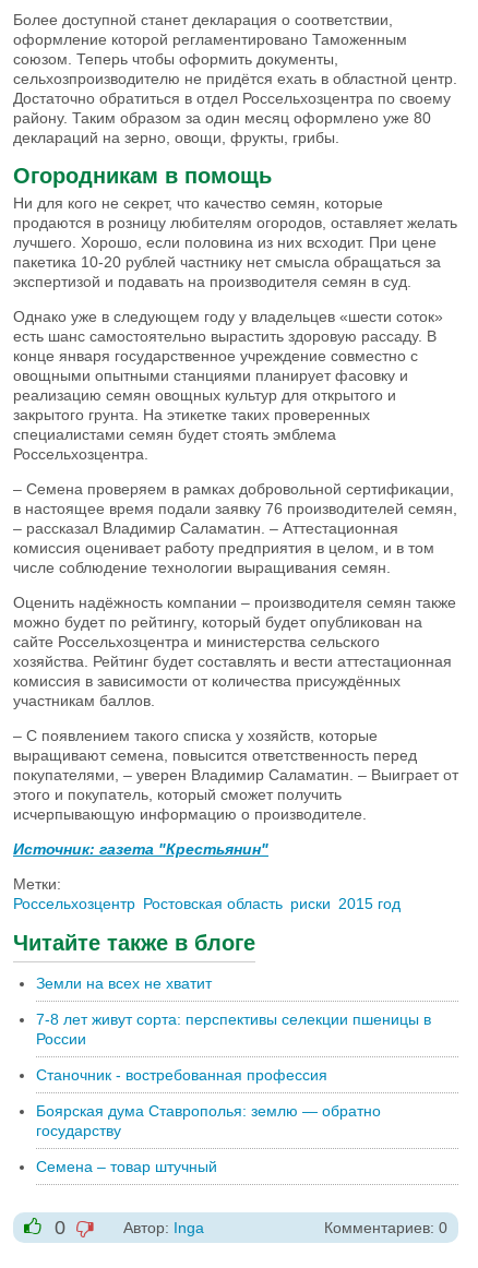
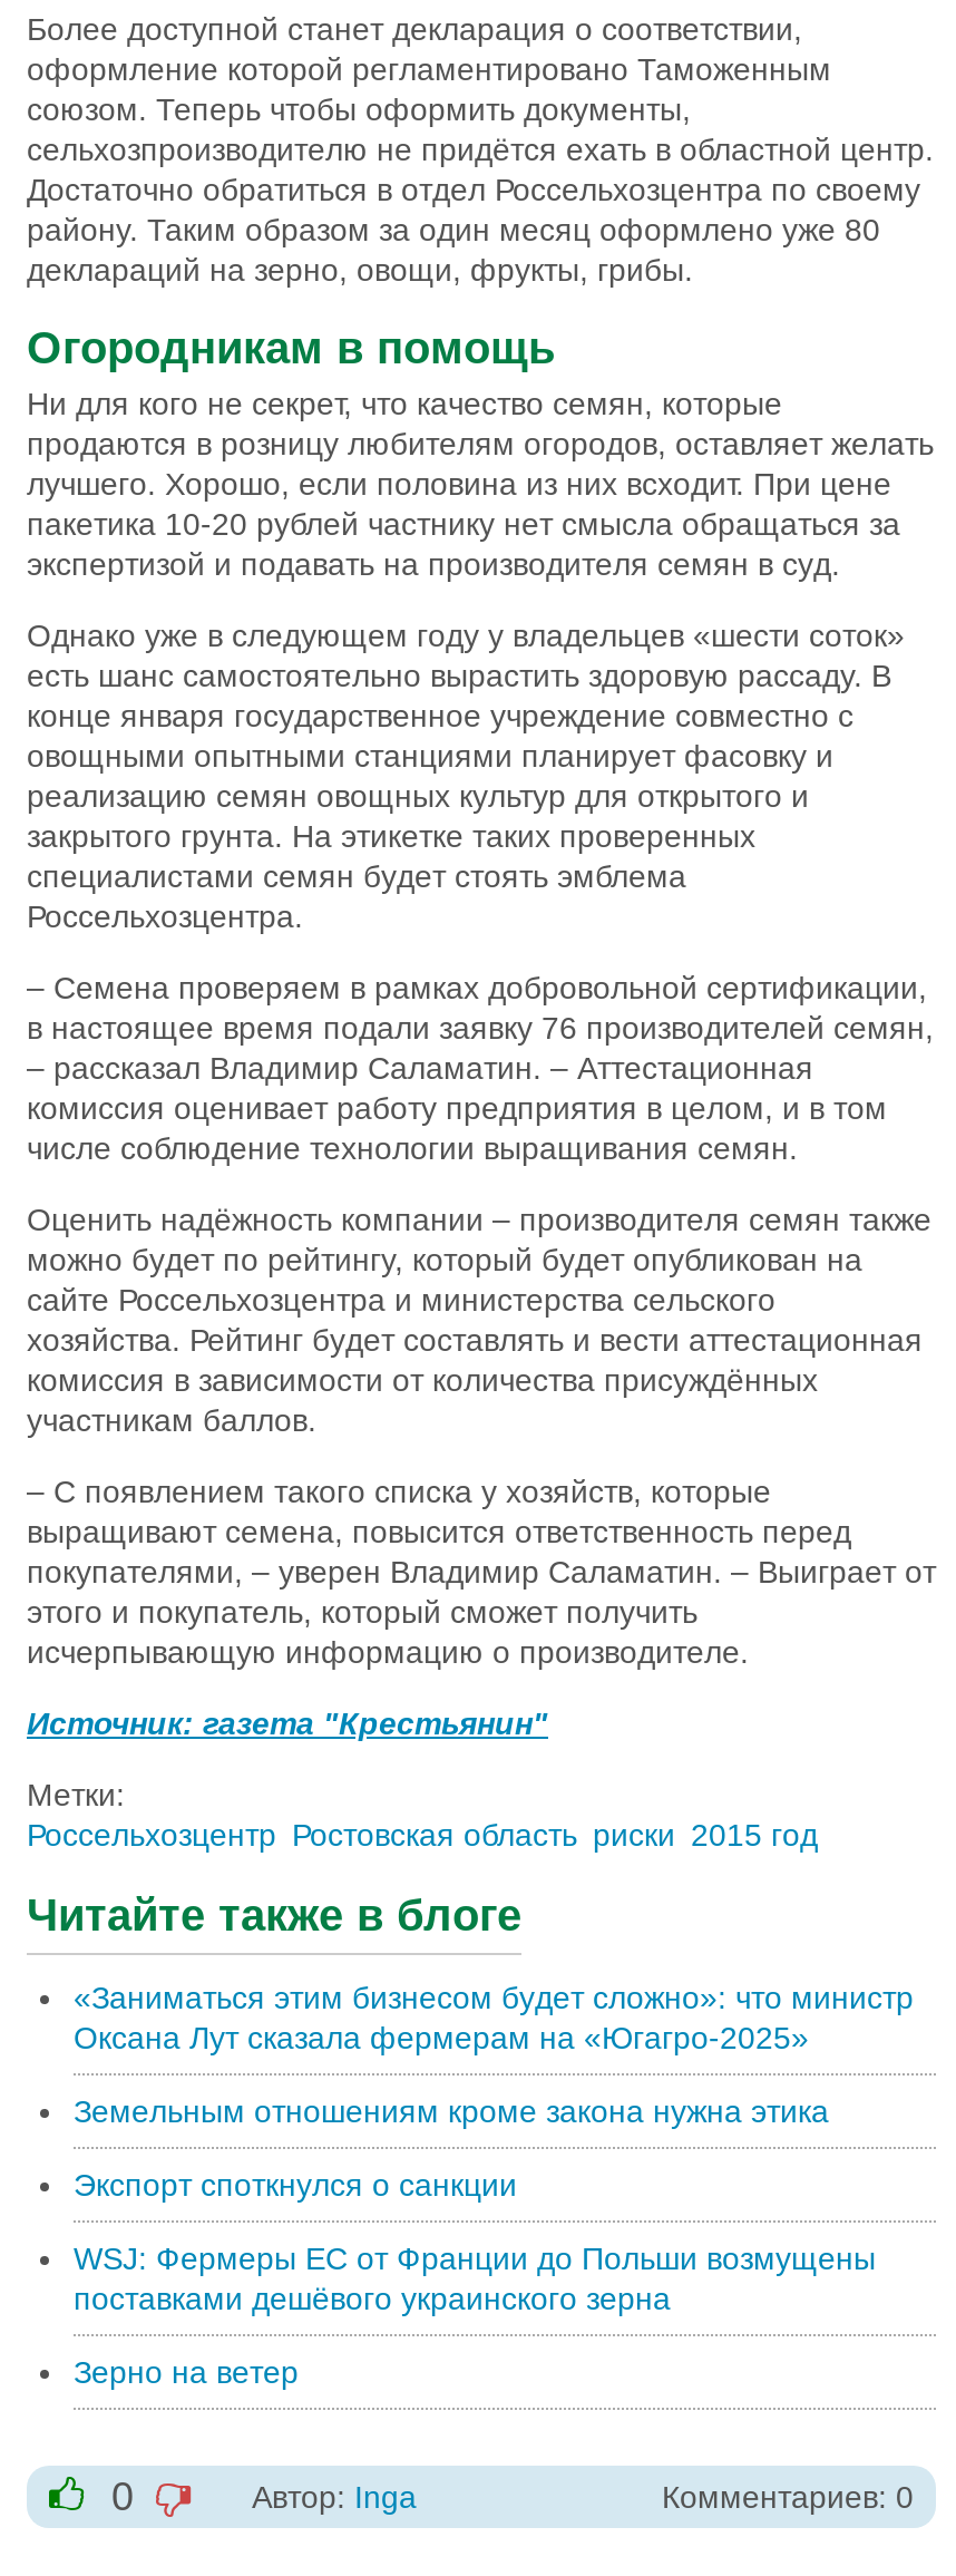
[36,974,212,992] Земли на всех не хватит -> [74,1980,914,2055] «Заниматься этим бизнесом будет сложно»: что министр | Оксана Лут сказала фермерам на «Югагро-2025»
[36,1010,431,1048] 7-8 лет живут сорта: перспективы селекции пшеницы в | России -> [74,2093,829,2129] Земельным отношениям кроме закона нужна этика
[36,1066,327,1084] Станочник - востребованная профессия -> [74,2167,517,2203] Экспорт споткнулся о санкции
[36,1102,381,1139] Боярская дума Ставрополья: землю — обратно | государству -> [74,2240,876,2316] WSJ: Фермеры ЕС от Франции до Польши возмущены | поставками дешёвого украинского зерна
[36,1158,217,1175] Семена – товар штучный -> [74,2354,299,2390] Зерно на ветер

